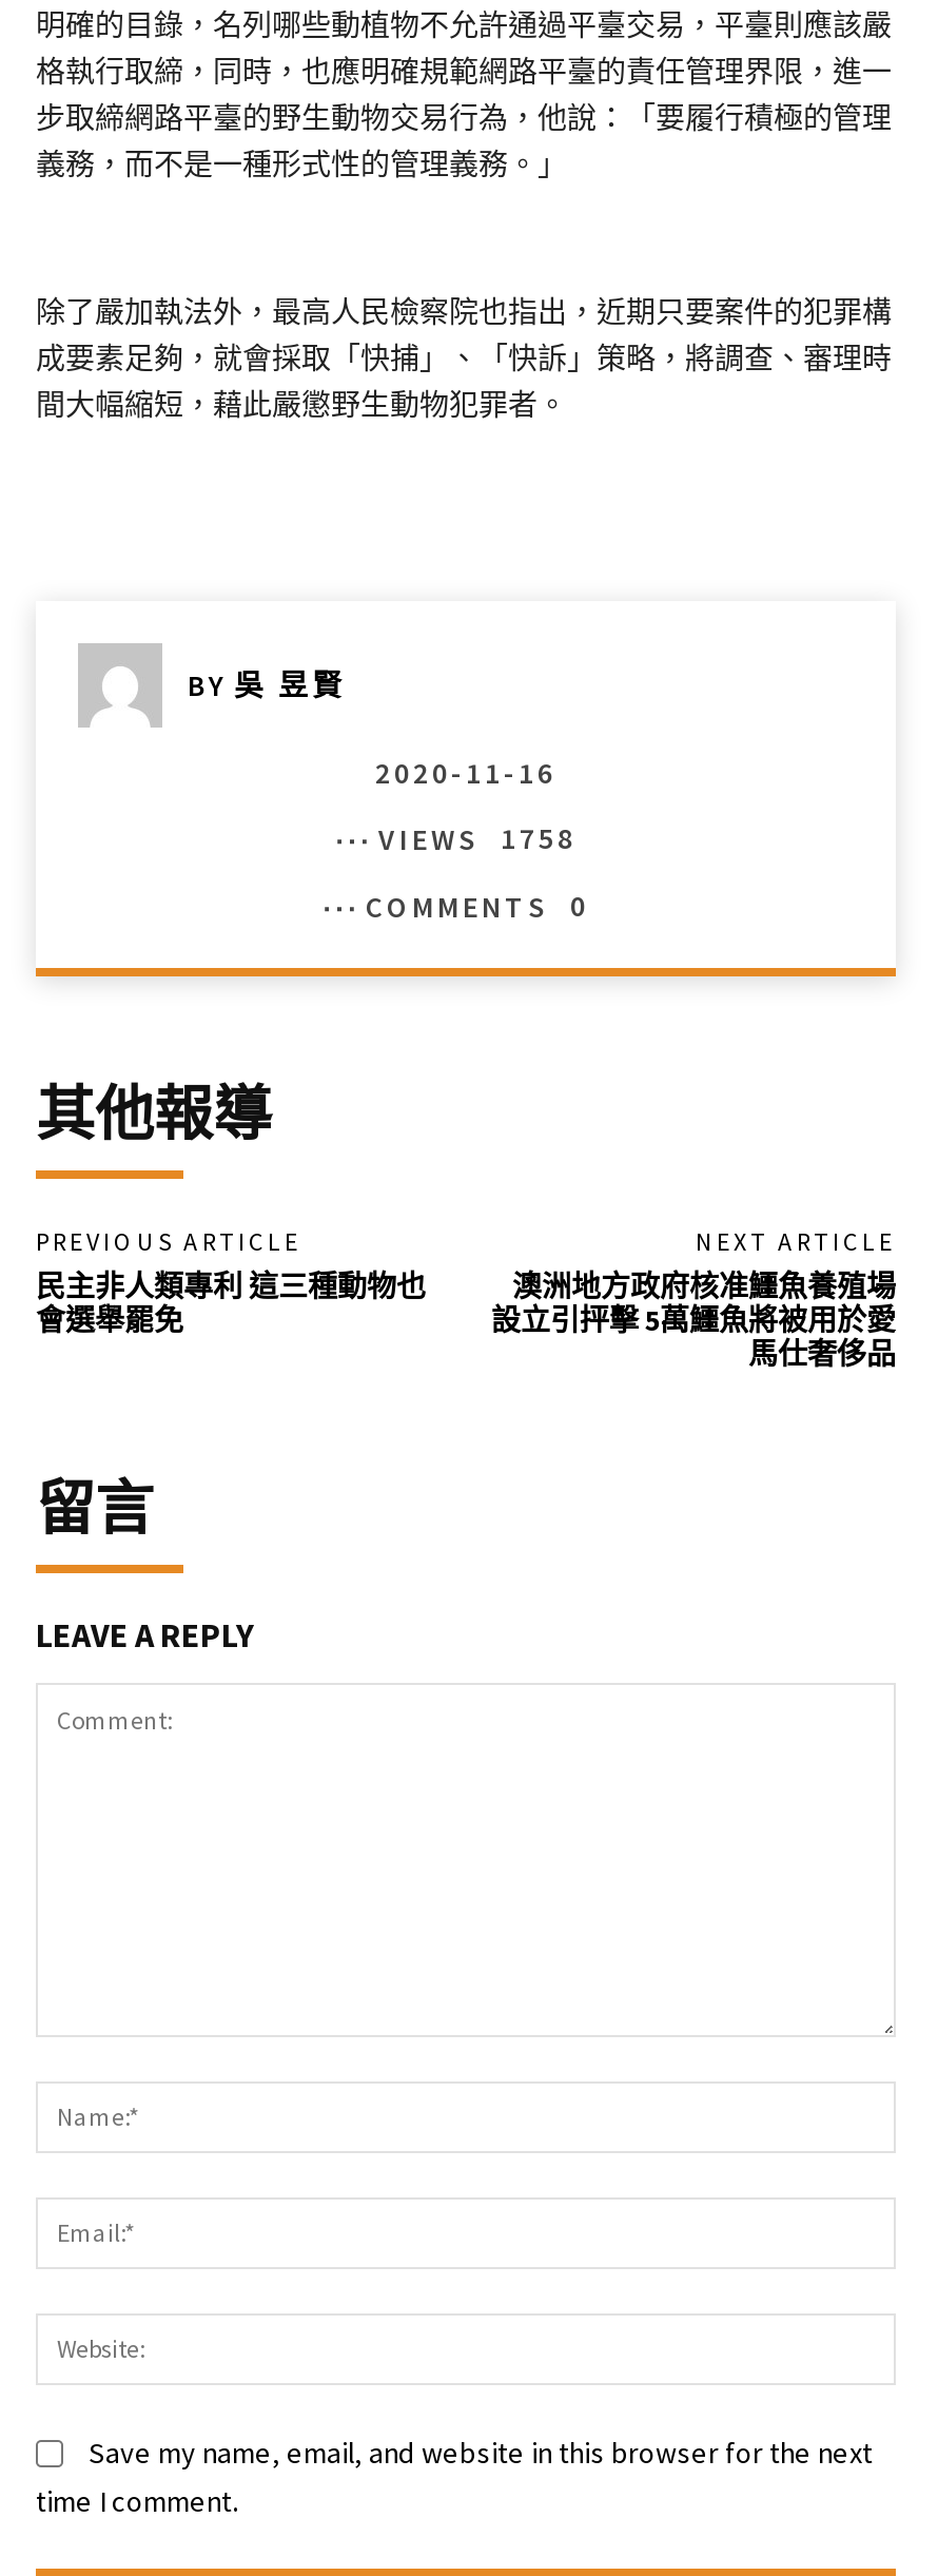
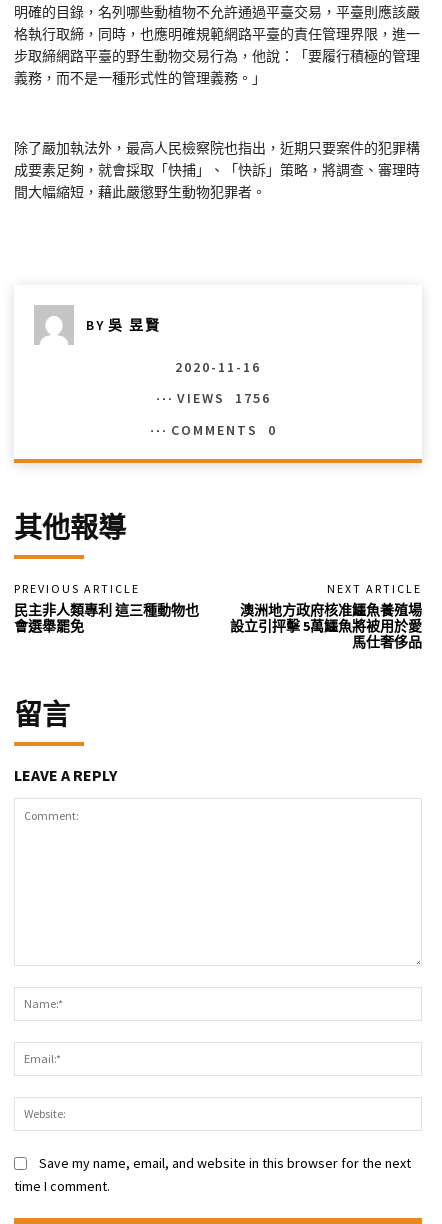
[378,820,577,858] VIEWS 1758 -> [176,389,270,407] VIEWS 1756

